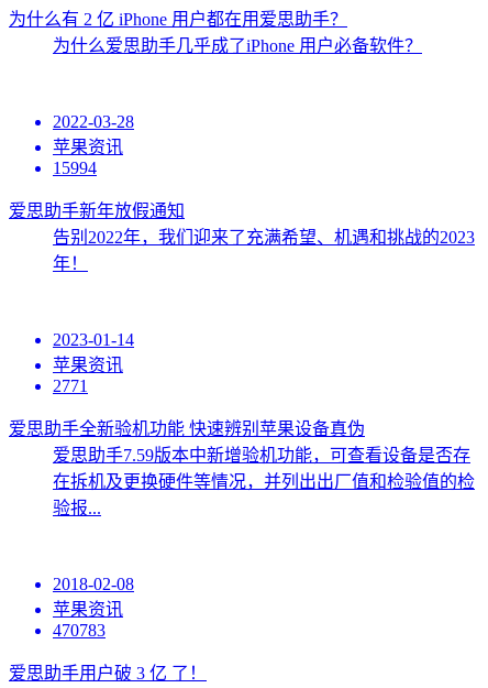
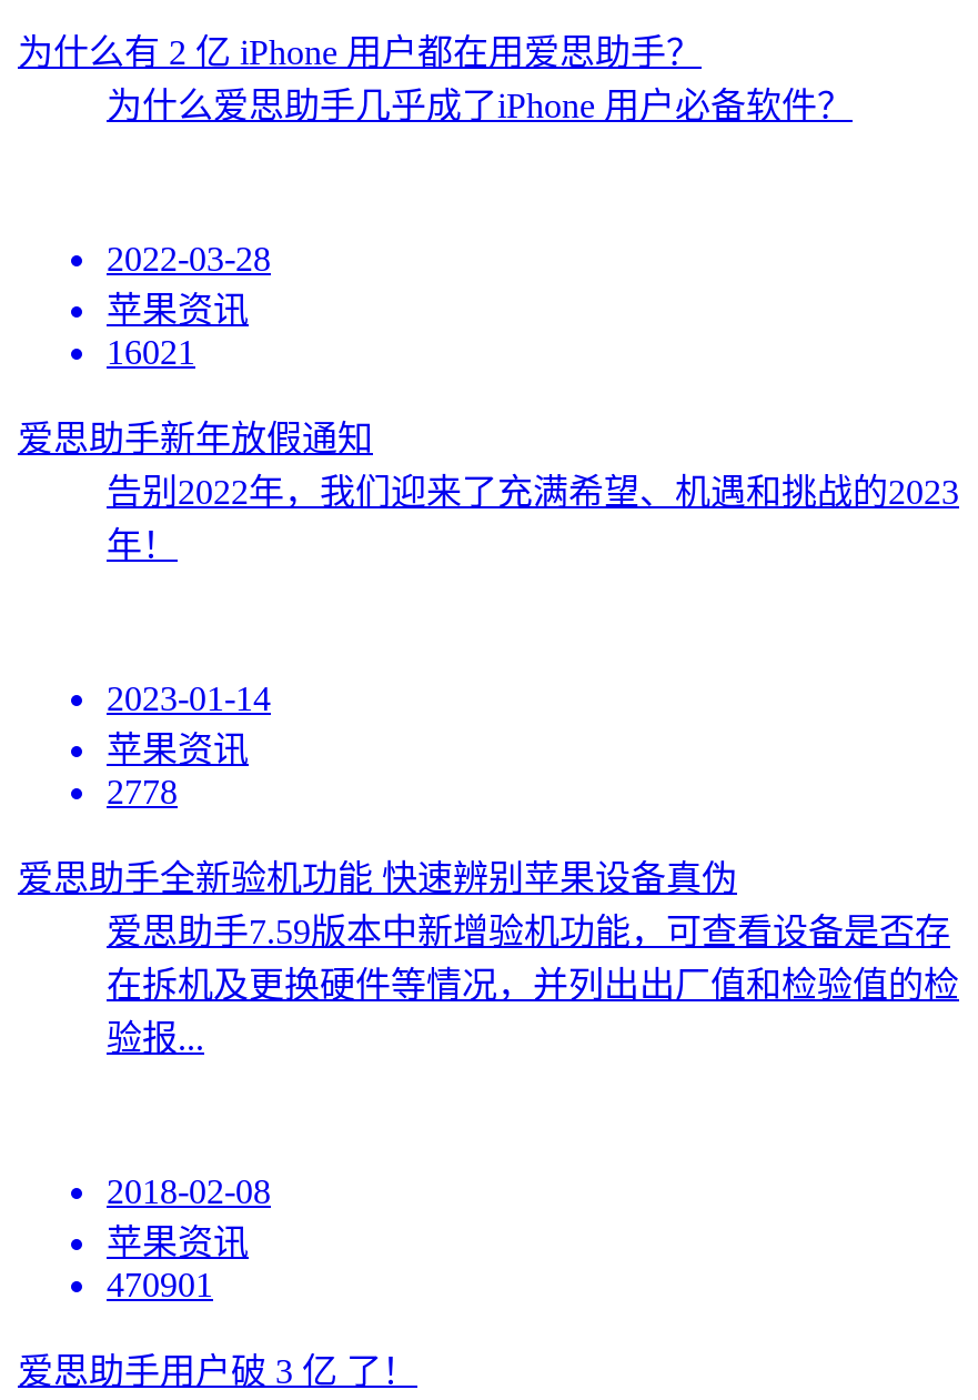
[53,158,97,177] 15994 -> [107,333,195,371] 16021
[53,376,88,395] 2771 -> [107,772,178,810] 2778
[53,621,106,639] 470783 -> [107,1265,213,1303] 470901

